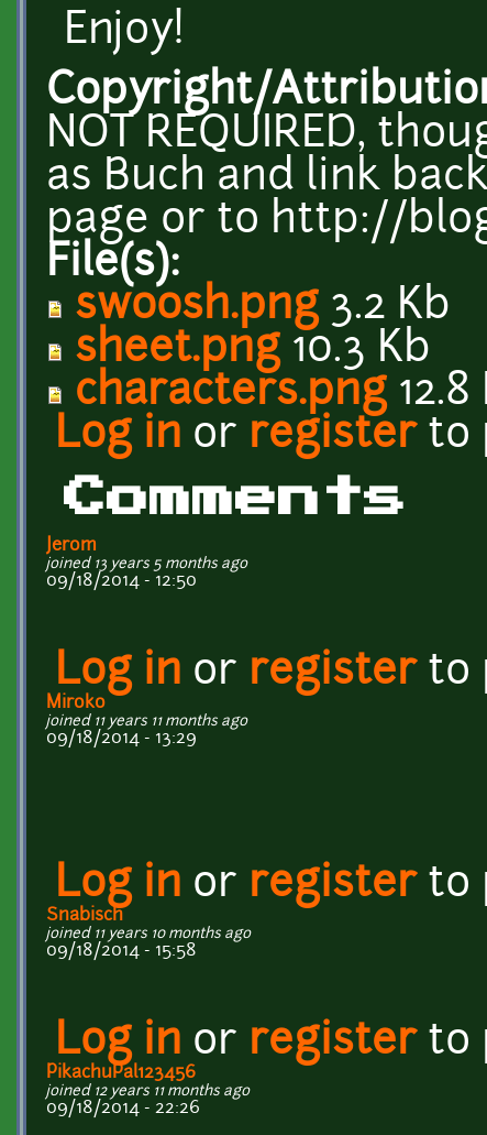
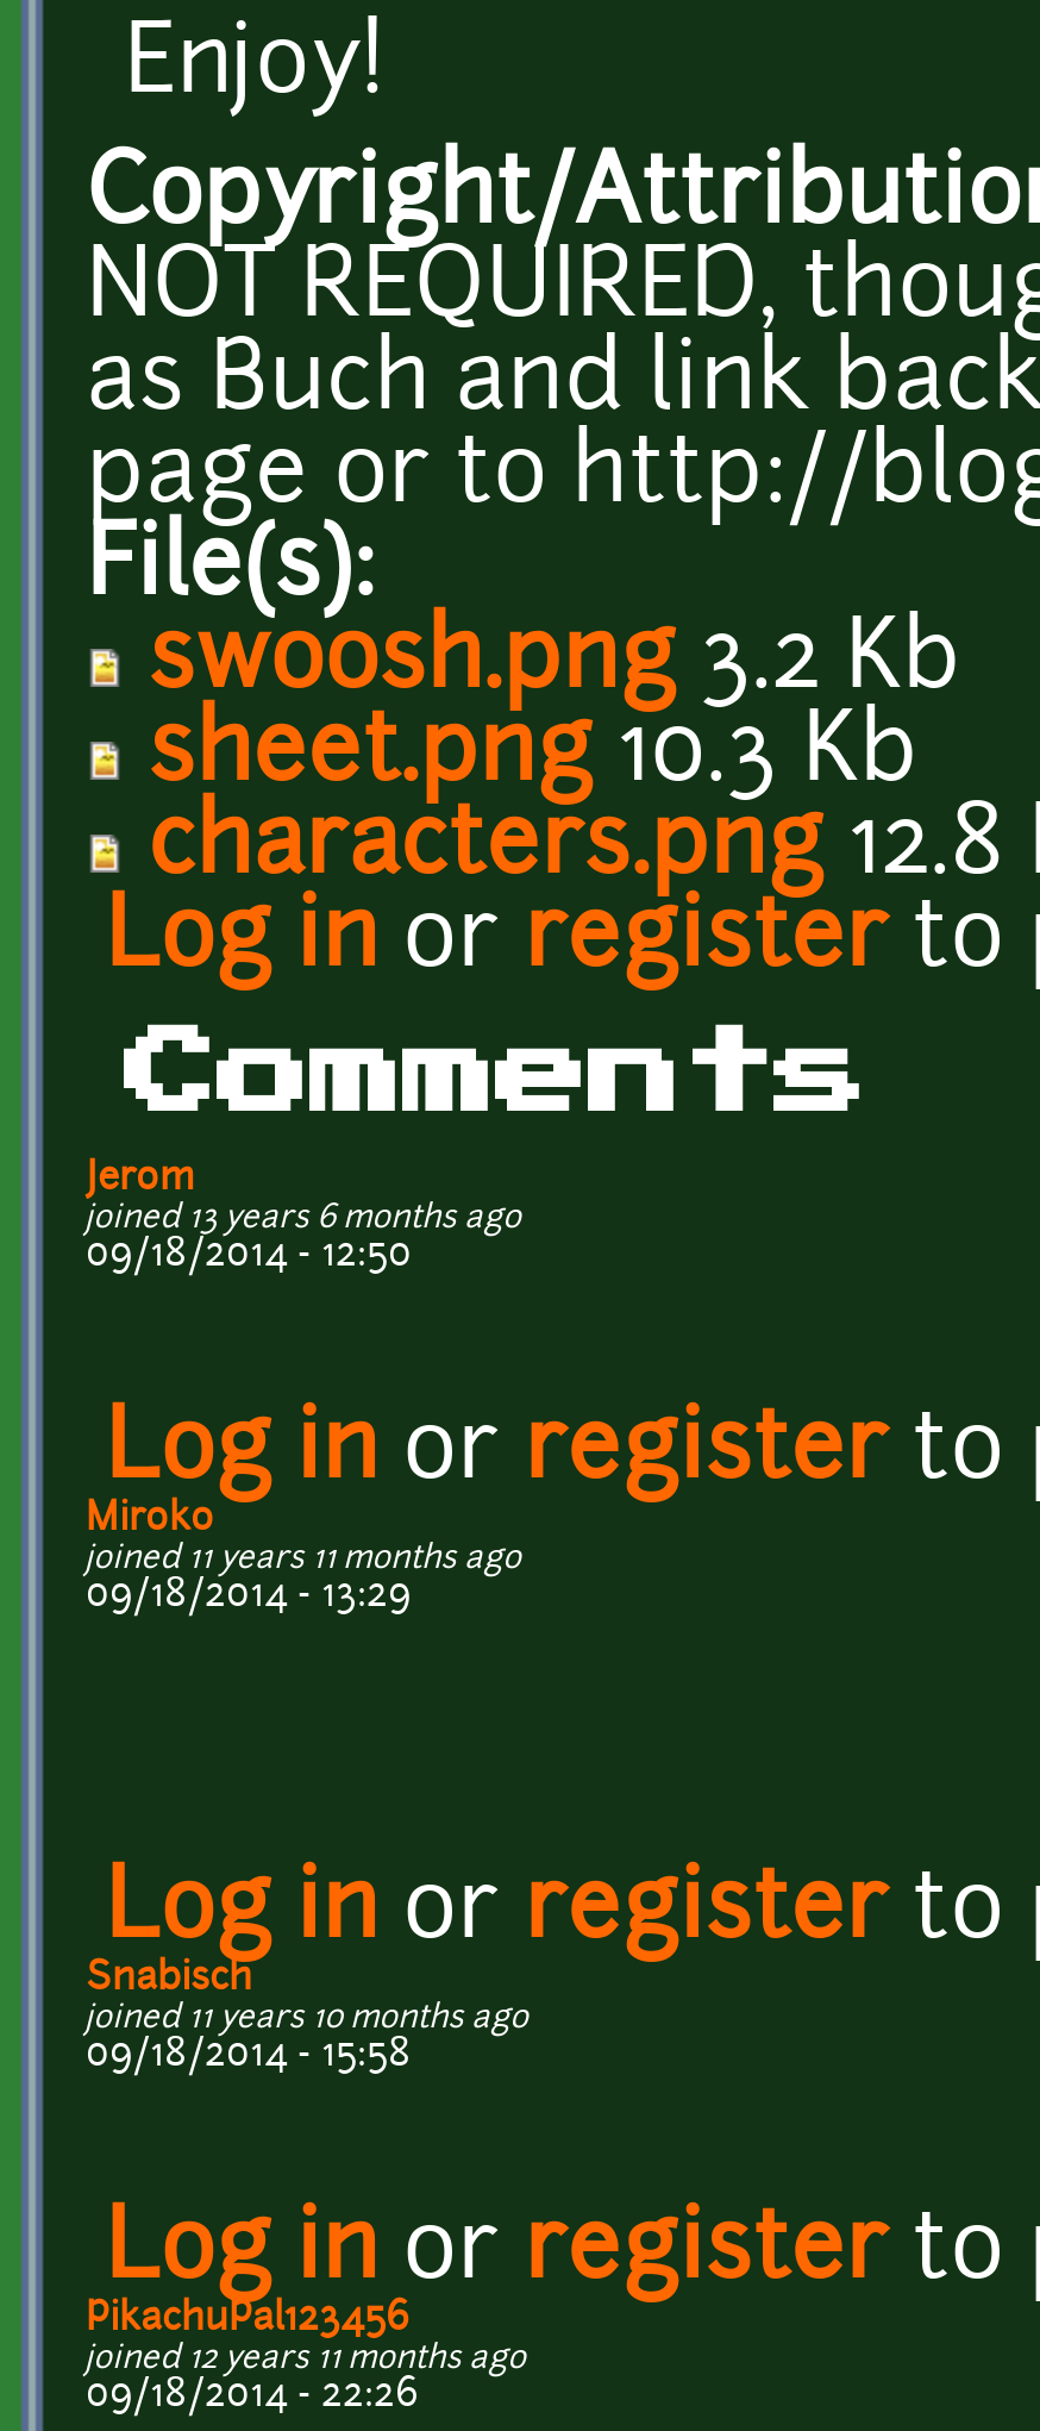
[46,557,247,571] joined 13 years 5 months ago -> [86,1203,521,1234] joined 13 years 6 months ago

